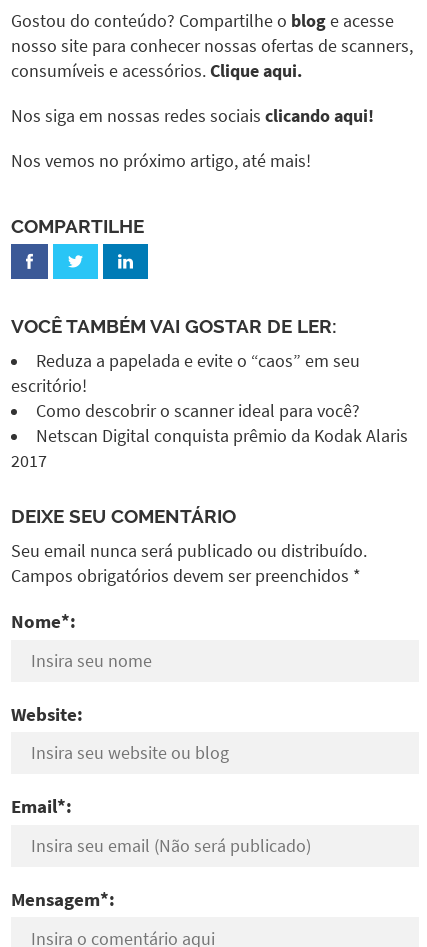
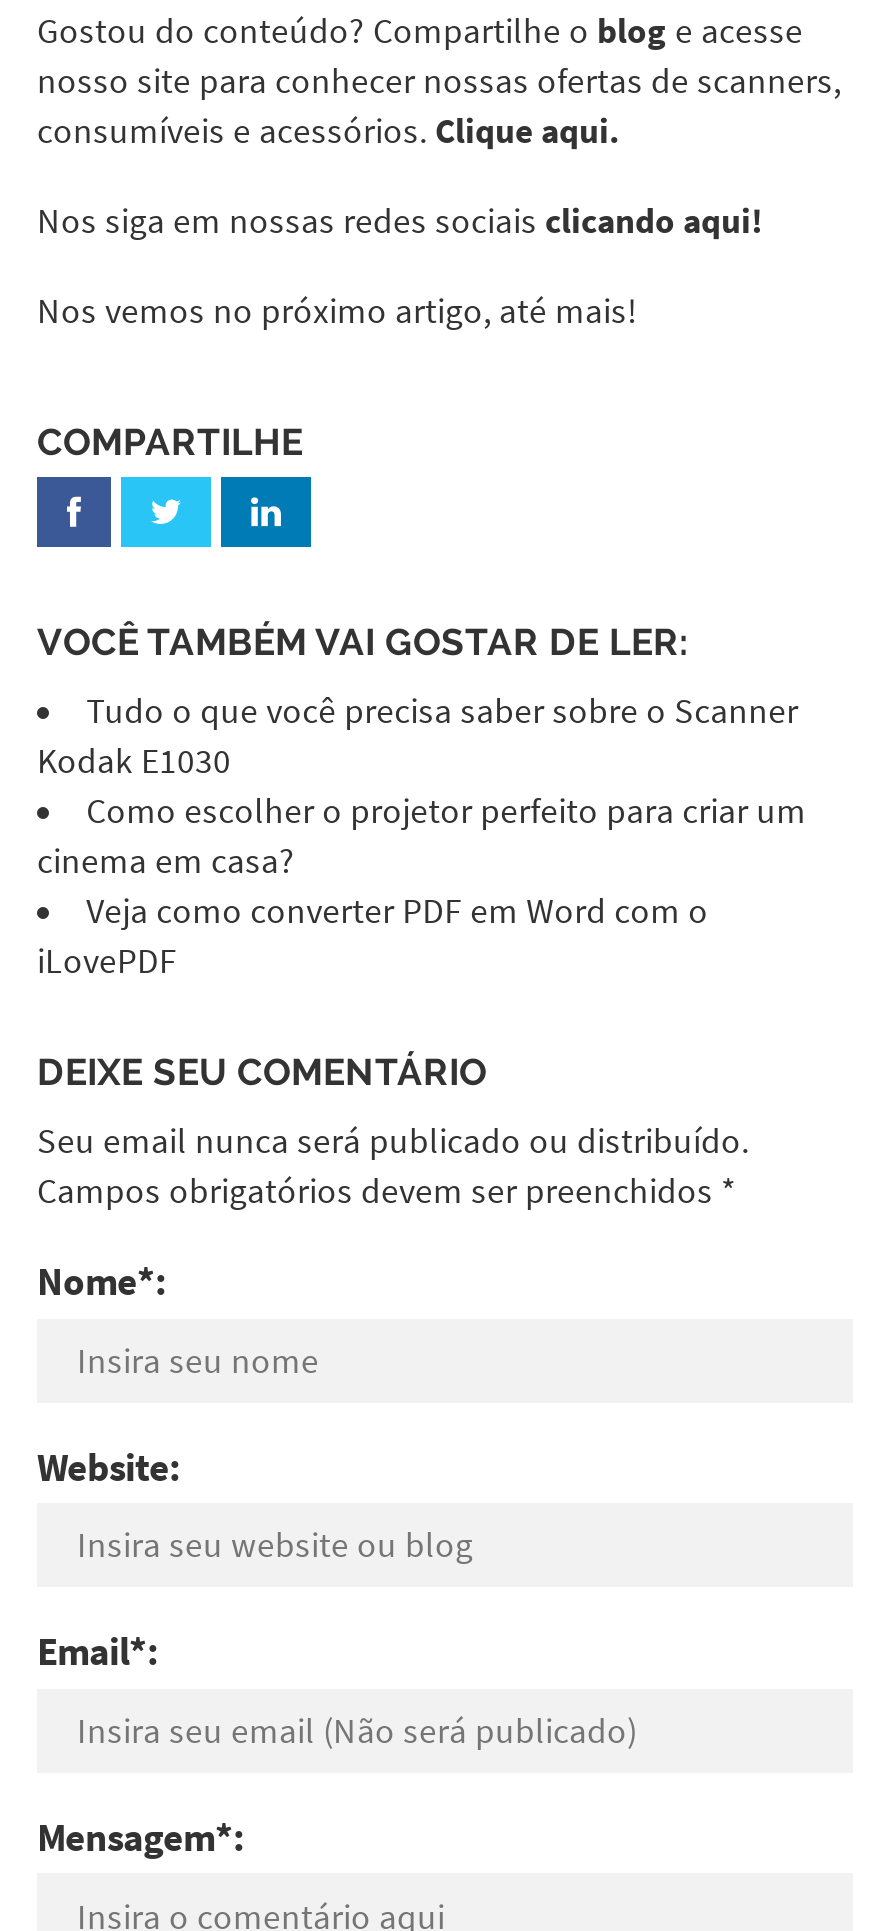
[11,350,408,472] Reduza a papelada e evite o “caos” em seu | escritório! | Como descobrir o scanner ideal para você? | Netscan Digital conquista prêmio da Kodak Alaris | 2017 -> [37,689,806,983] Tudo o que você precisa saber sobre o Scanner | Kodak E1030 | Como escolher o projetor perfeito para criar um | cinema em casa? | Veja como converter PDF em Word com o | iLovePDF

